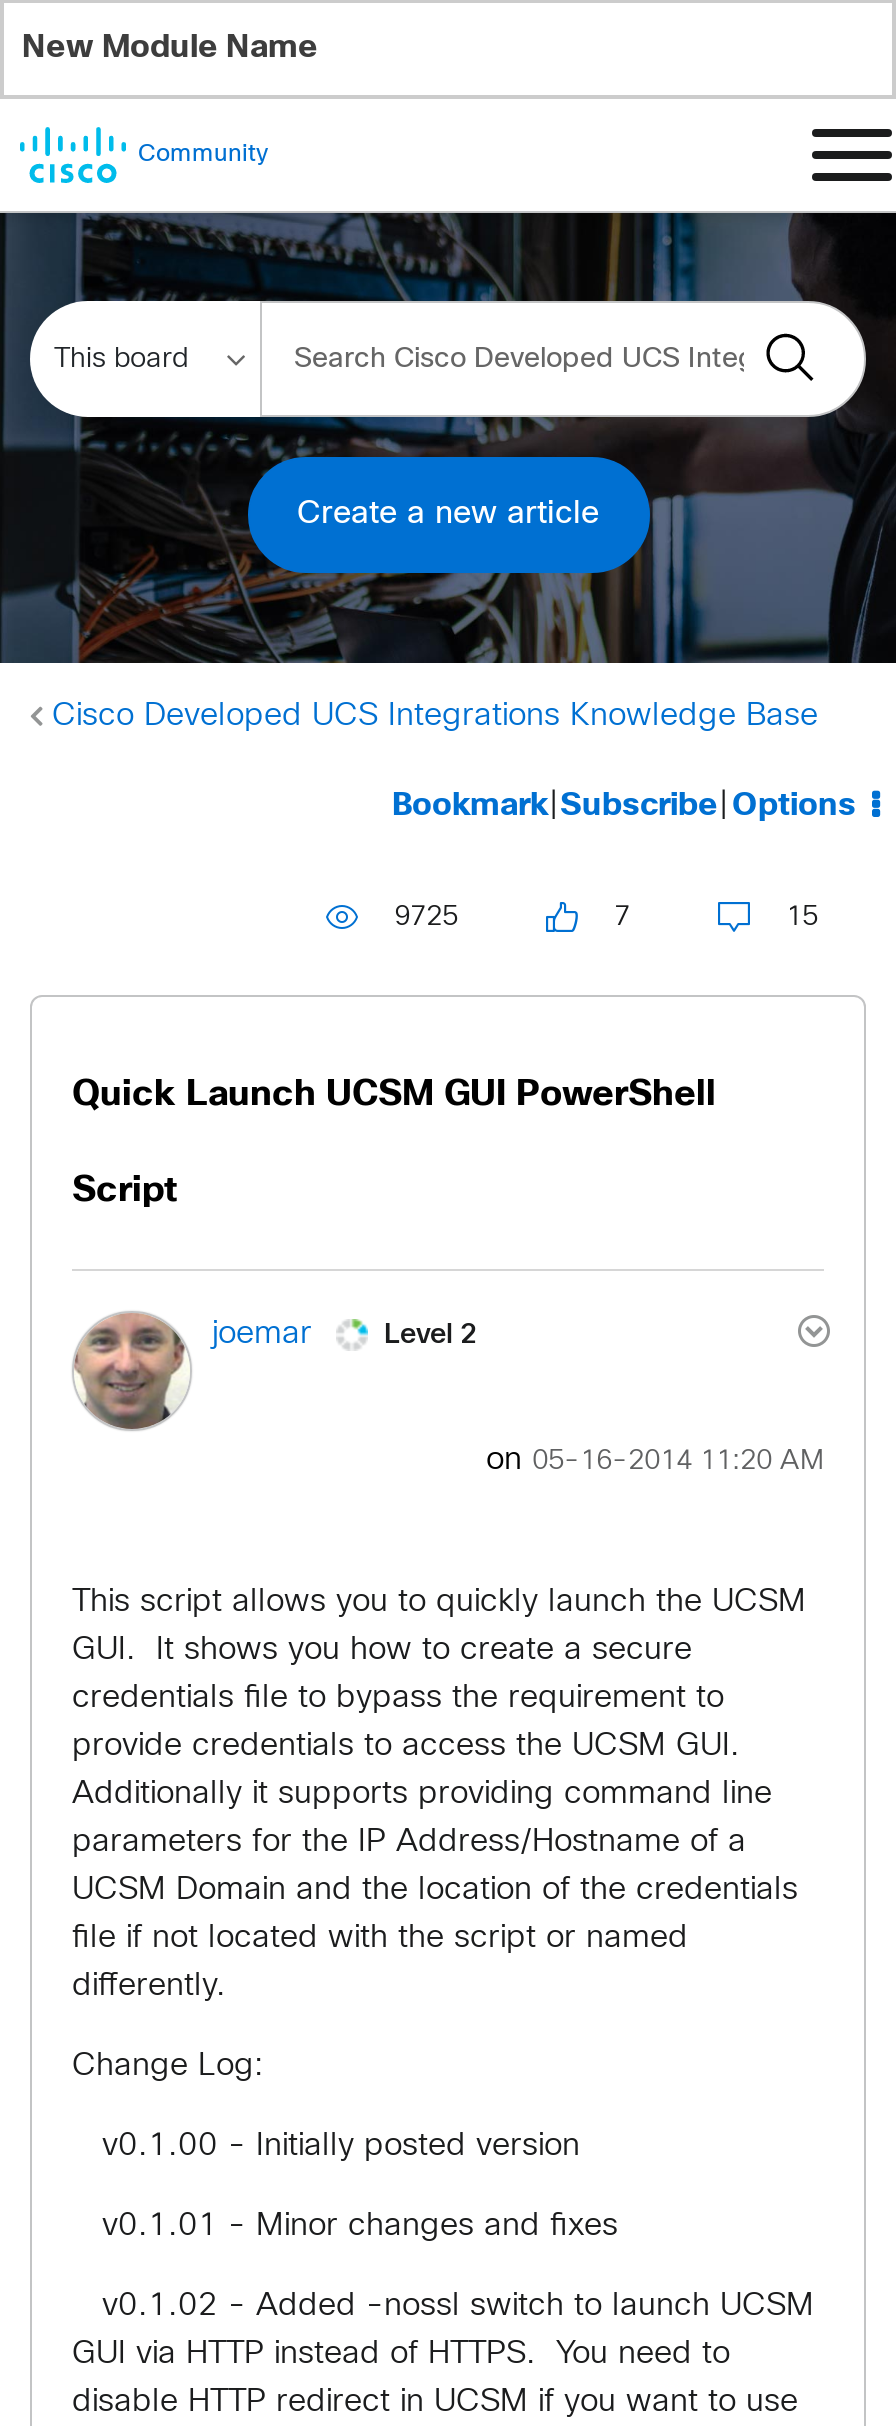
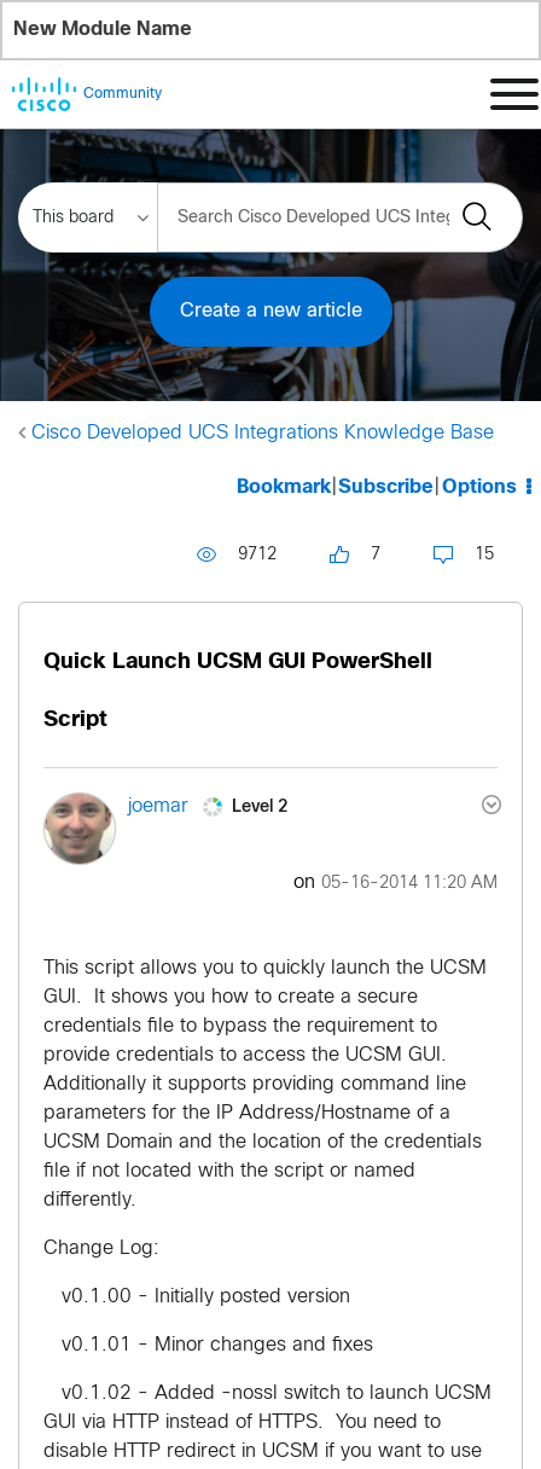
[394,905,458,931] 9725 -> [238,547,277,563] 9712

